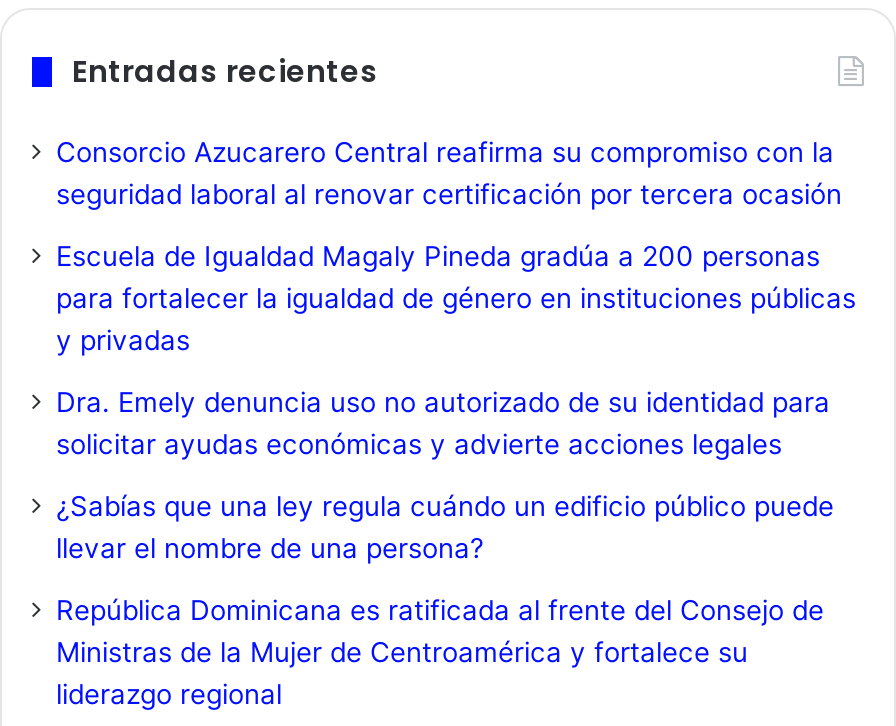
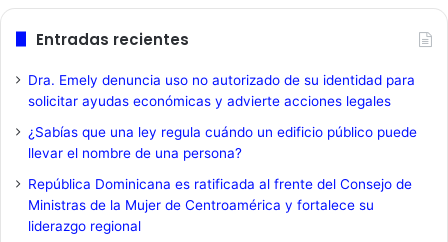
[56,137,856,357] Consorcio Azucarero Central reafirma su compromiso con la | seguridad laboral al renovar certificación por tercera ocasión | Escuela de Igualdad Magaly Pineda gradúa a 200 personas | para fortalecer la igualdad de género en instituciones públicas | y privadas -> none

